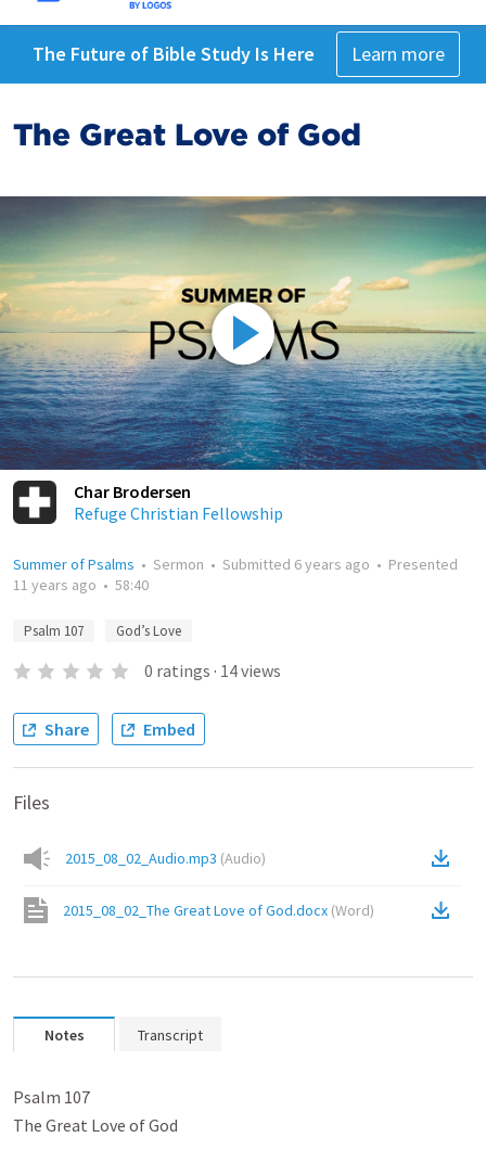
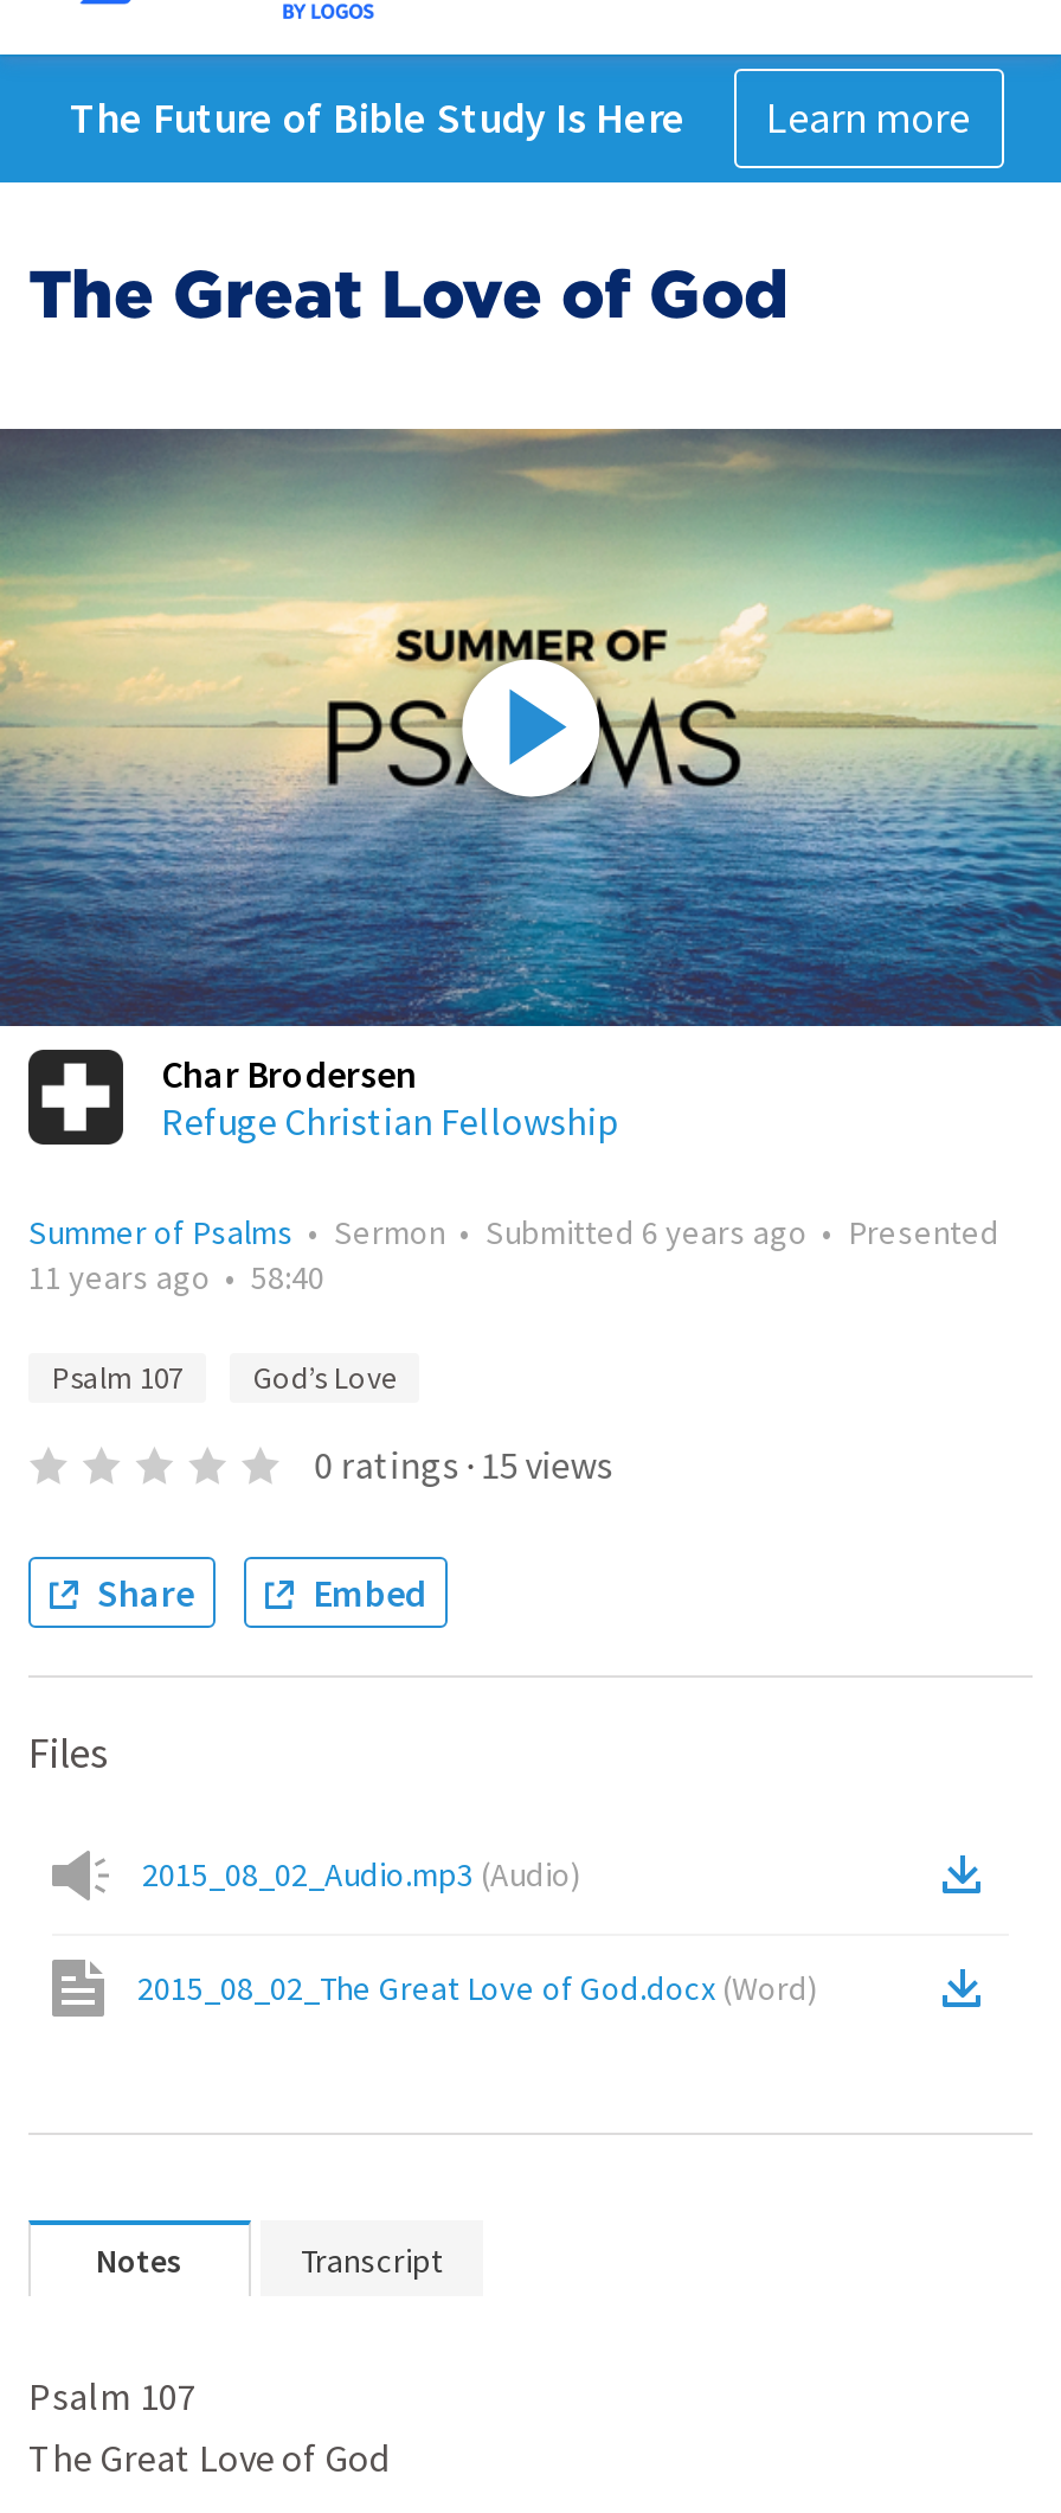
[144,660,281,681] 0 ratings · 14 views -> [314,1441,613,1488] 0 ratings · 15 views

